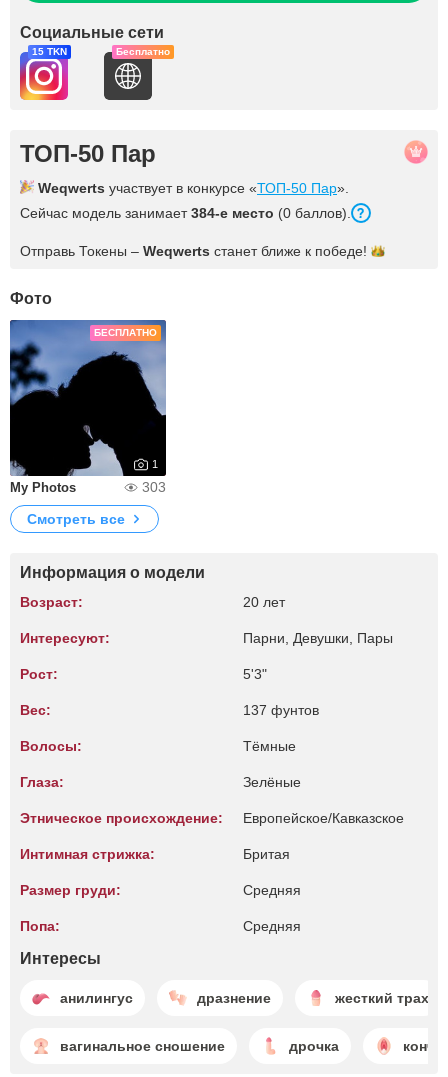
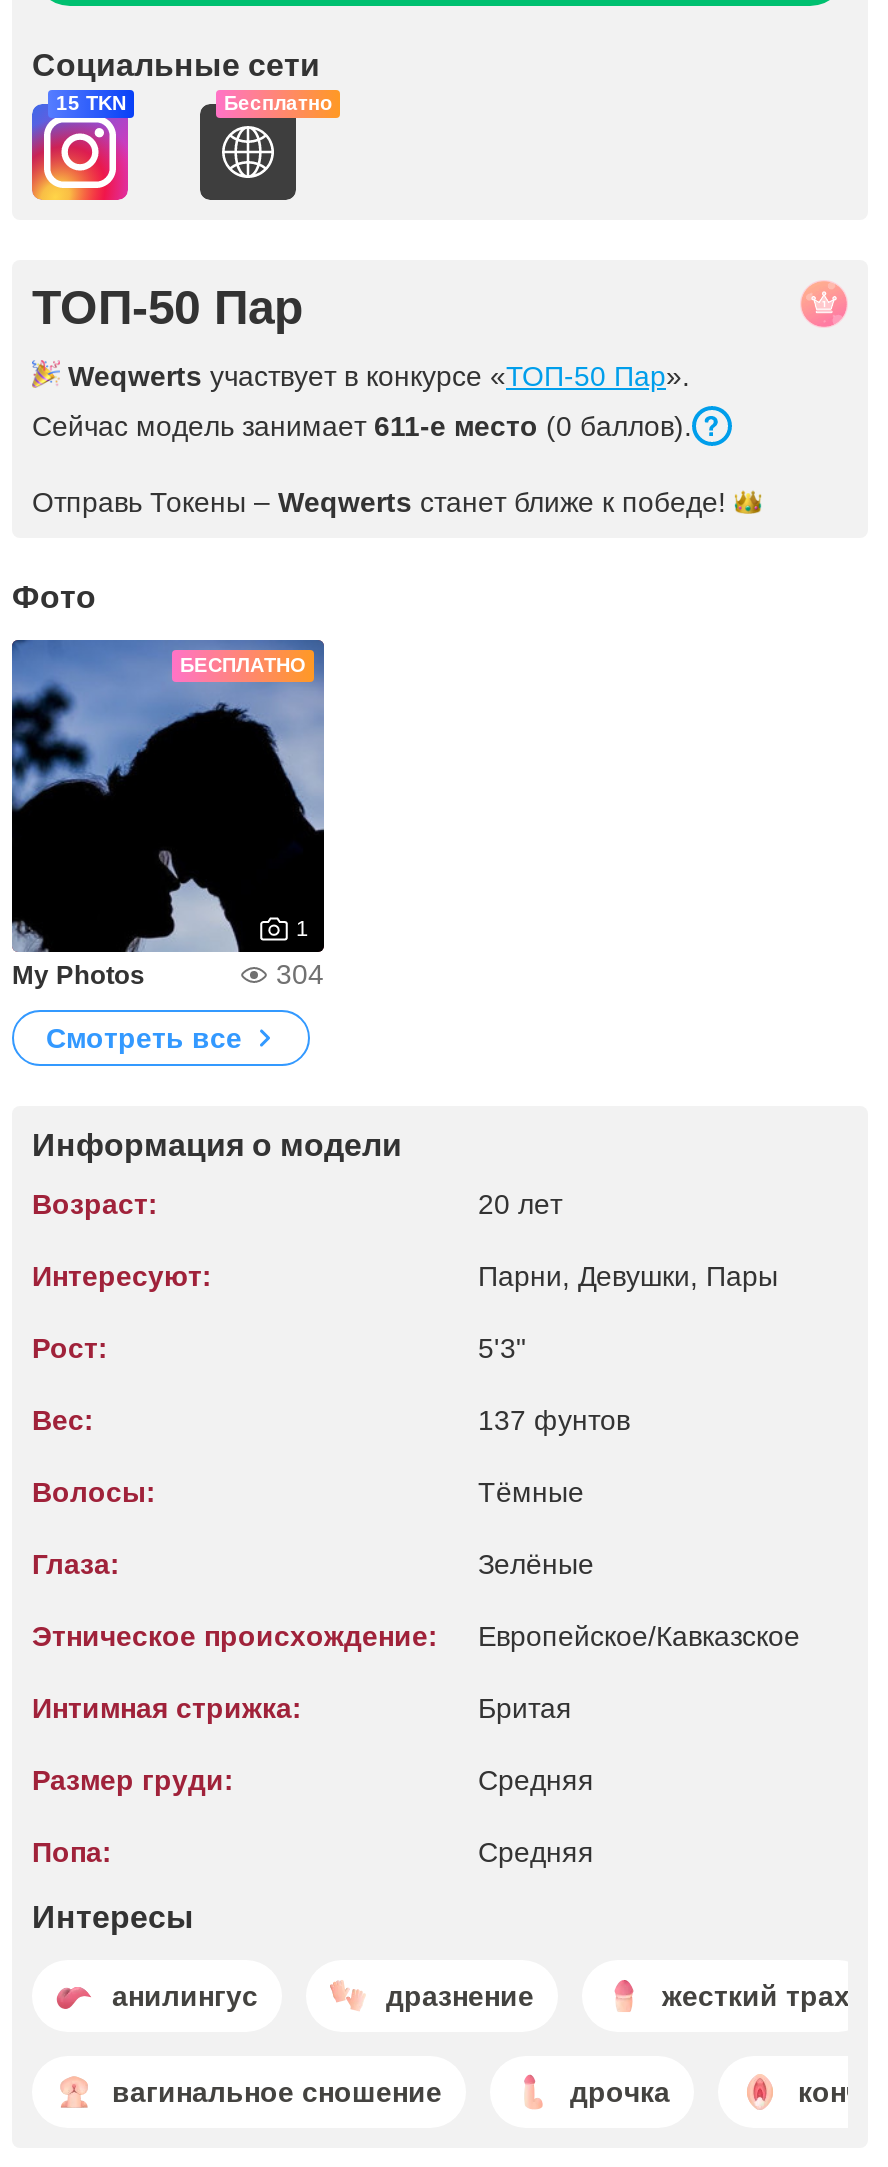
[20,205,351,221] Сейчас модель занимает 384-е место (0 баллов). -> [32,410,692,442] Сейчас модель занимает 611-е место (0 баллов).
[142,479,166,495] 303 -> [276,958,324,990] 304

